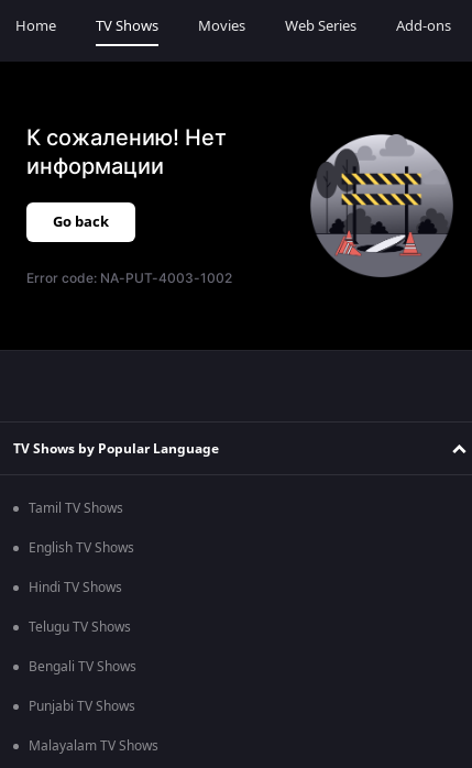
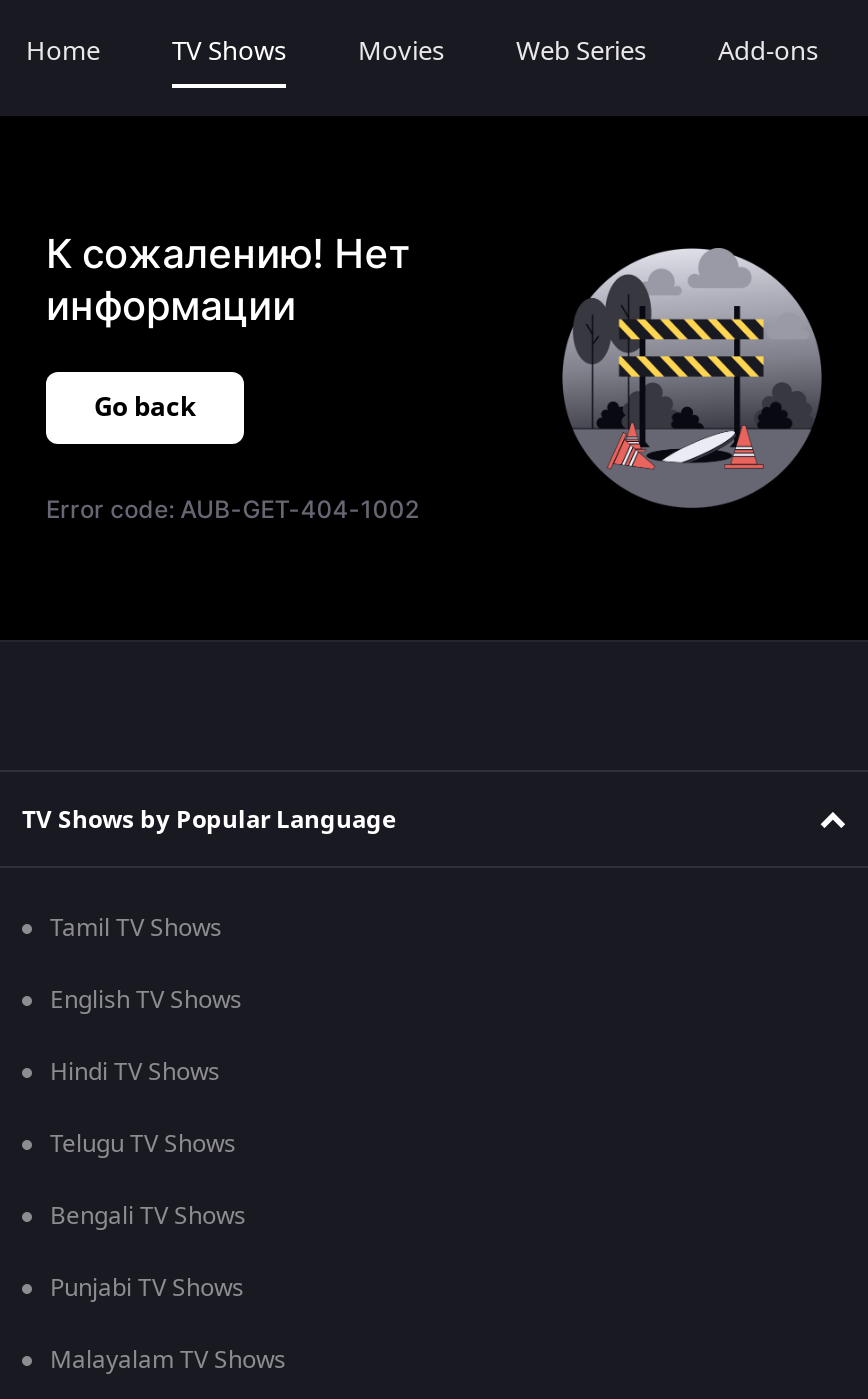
[26,270,233,286] Error code: NA-PUT-4003-1002 -> [46,494,419,524] Error code: AUB-GET-404-1002

